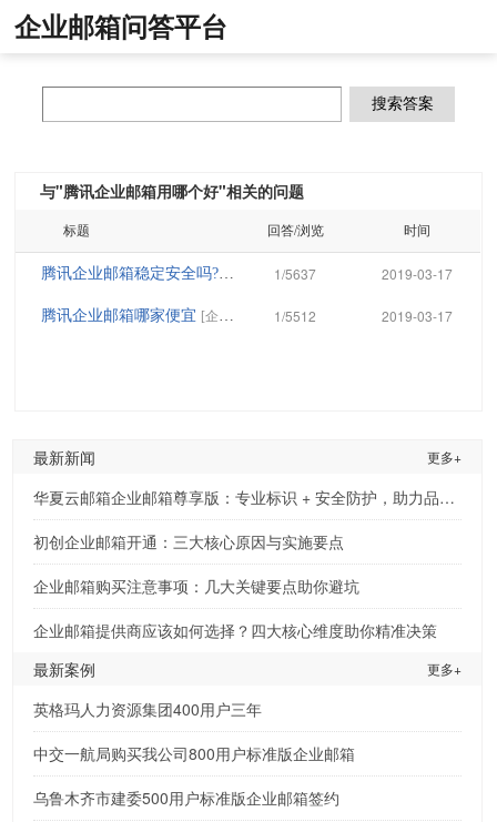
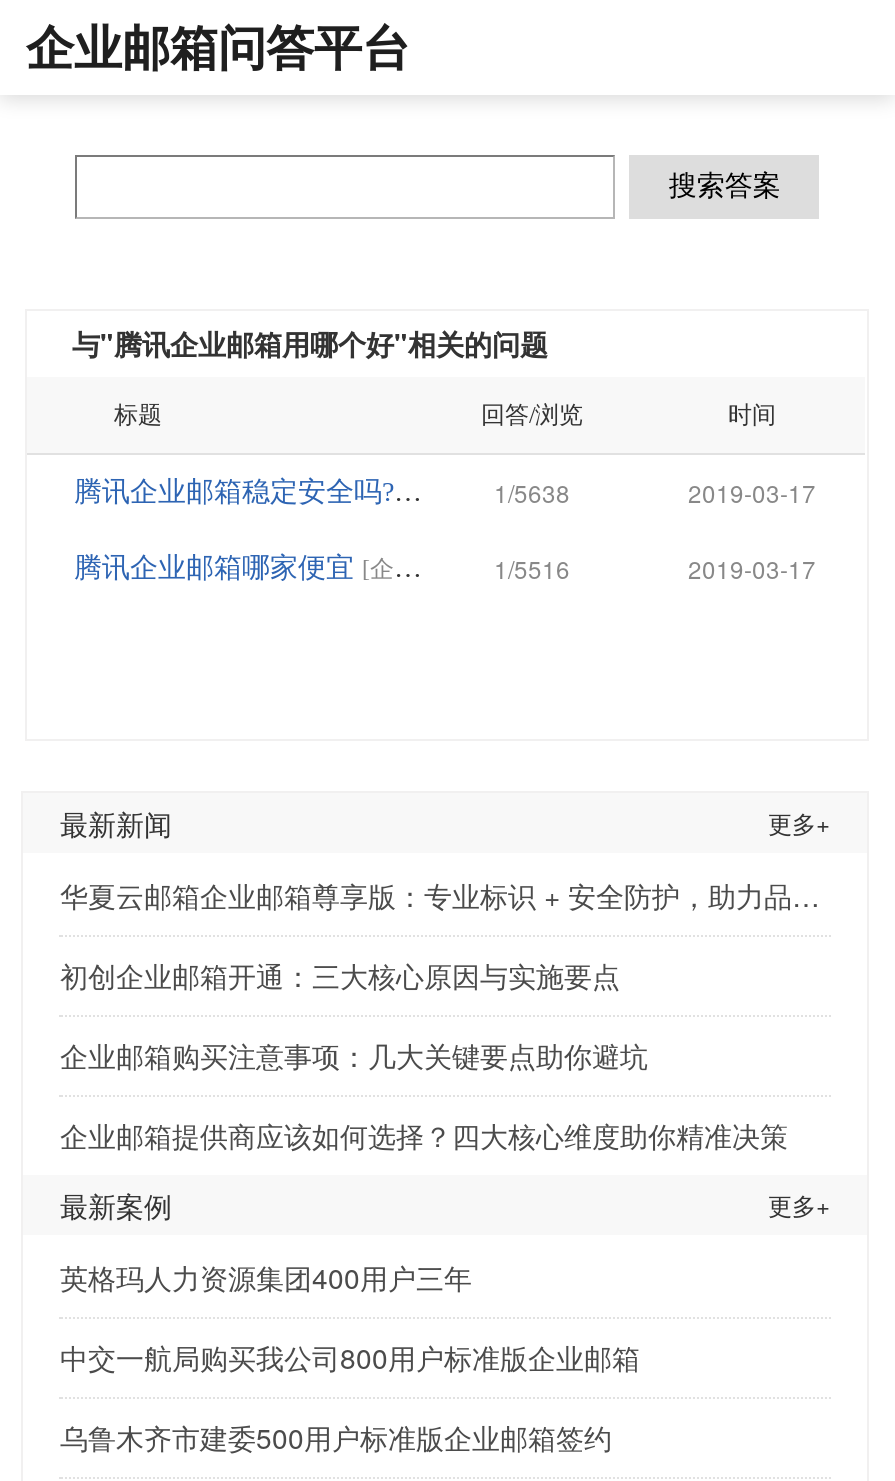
[274,264,317,283] 1/5637 -> [494,475,570,509] 1/5638
[274,306,317,325] 1/5512 -> [494,551,570,585] 1/5516

